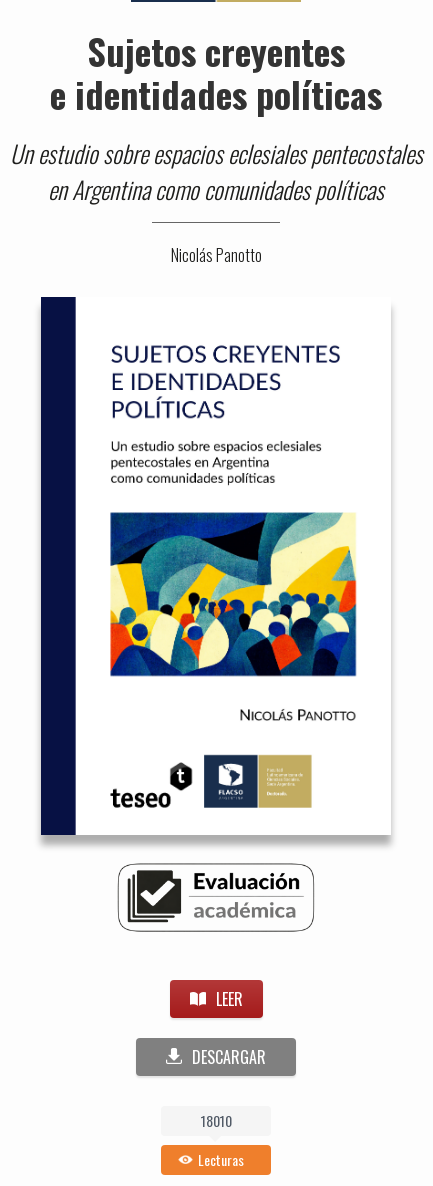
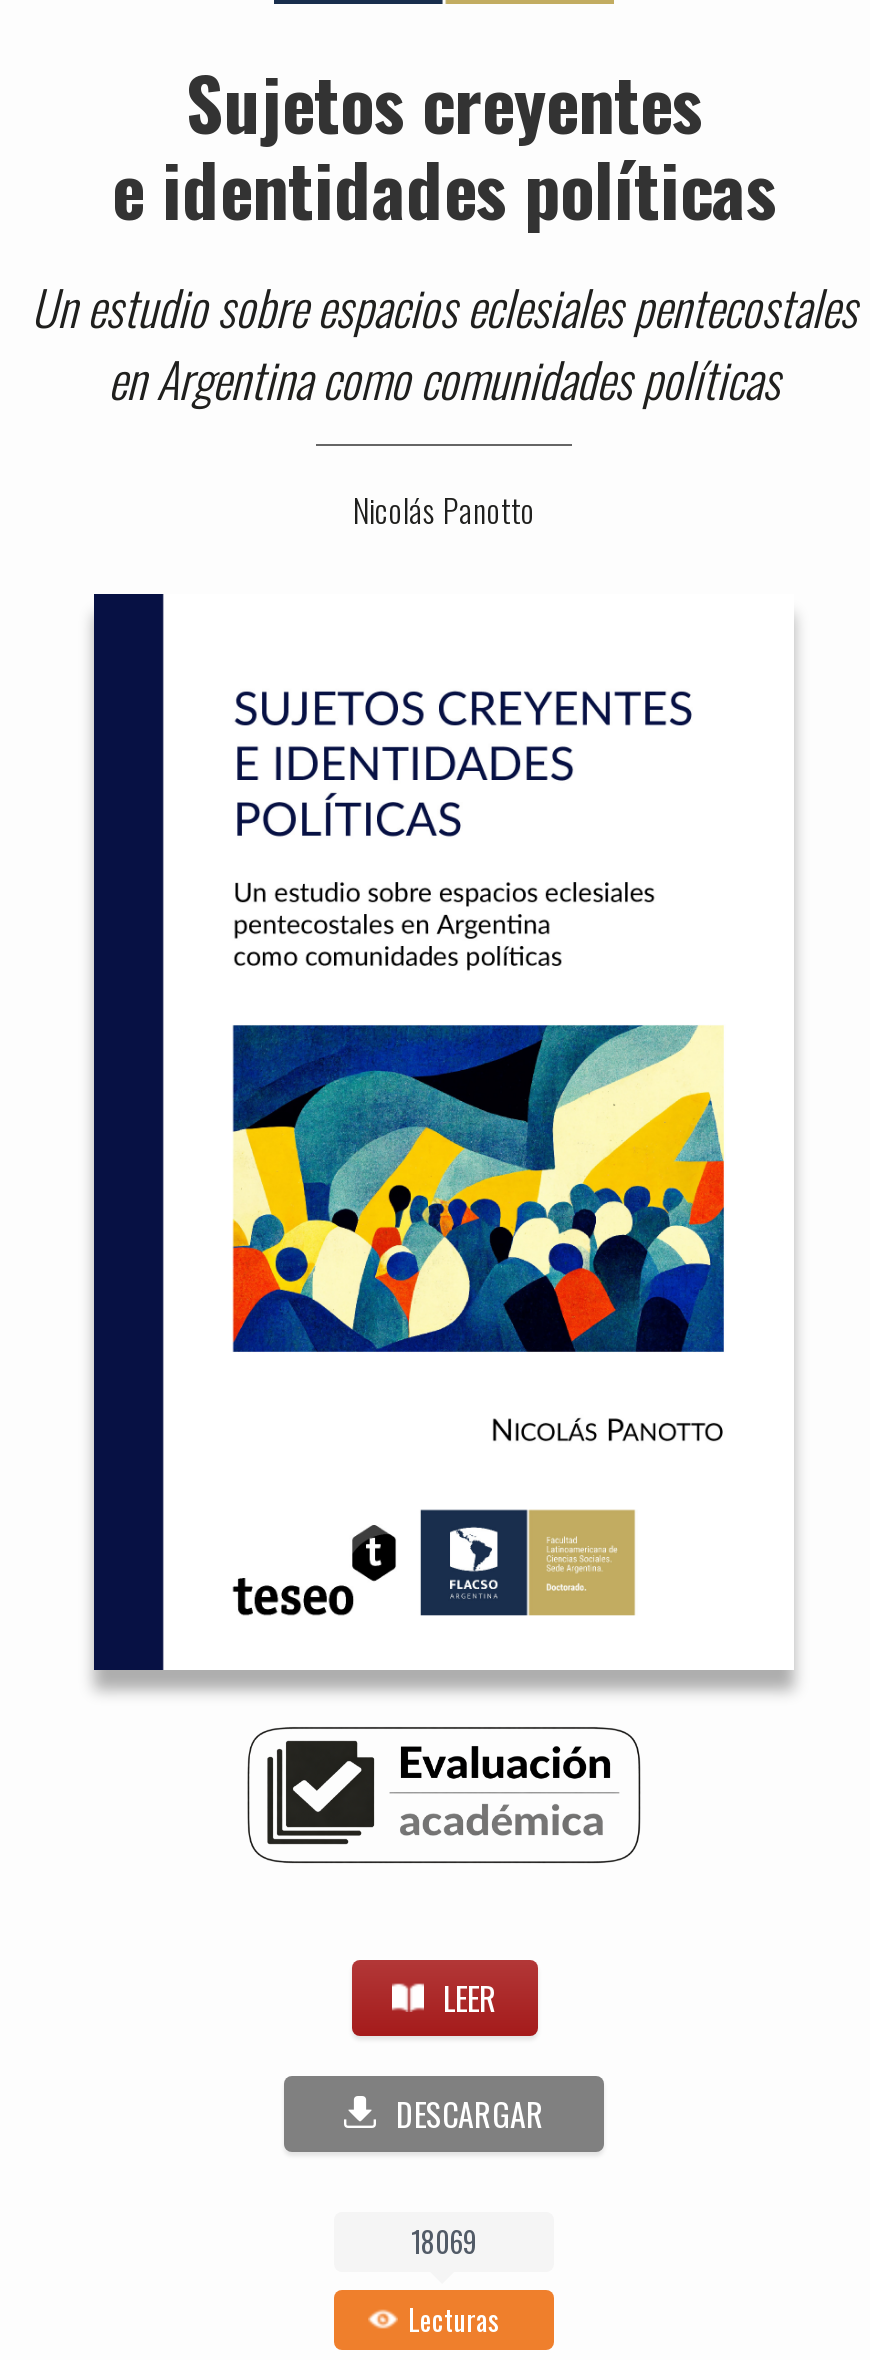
[200,1110,231,1131] 18010 -> [411,2220,477,2262] 18069

